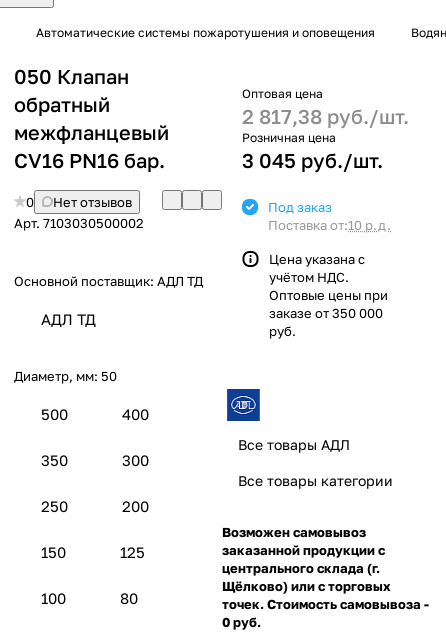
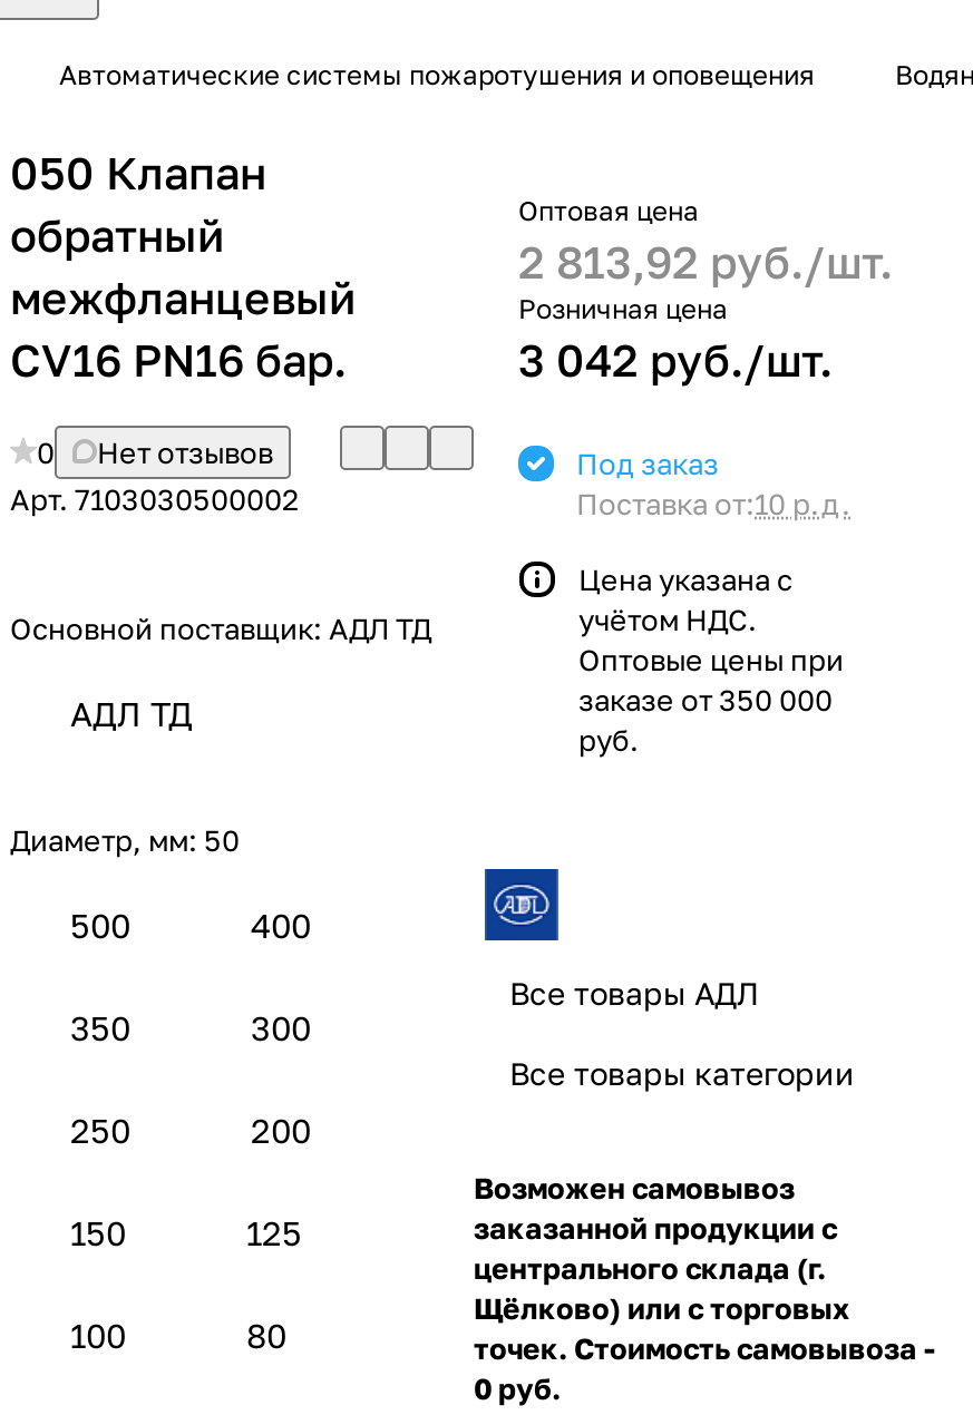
[242,104,409,128] 2 817,38 руб./шт. -> [518,234,893,287] 2 813,92 руб./шт.
[242,148,383,172] 3 045 руб./шт. -> [518,332,833,385] 3 042 руб./шт.

